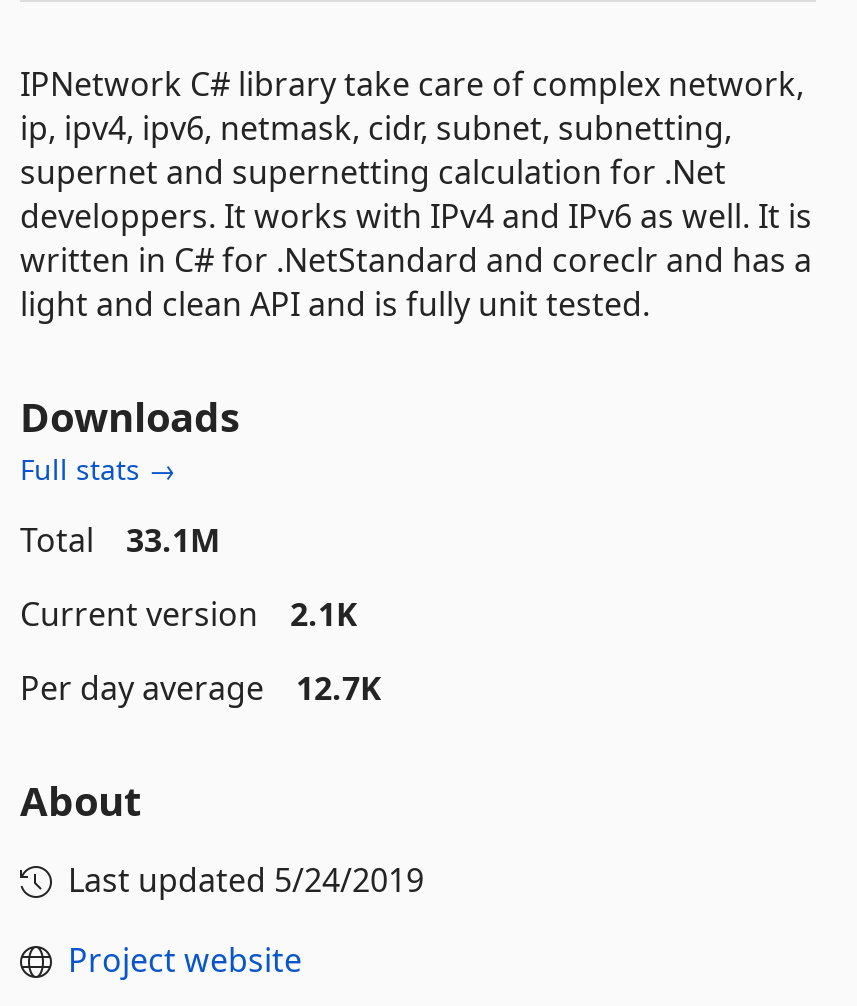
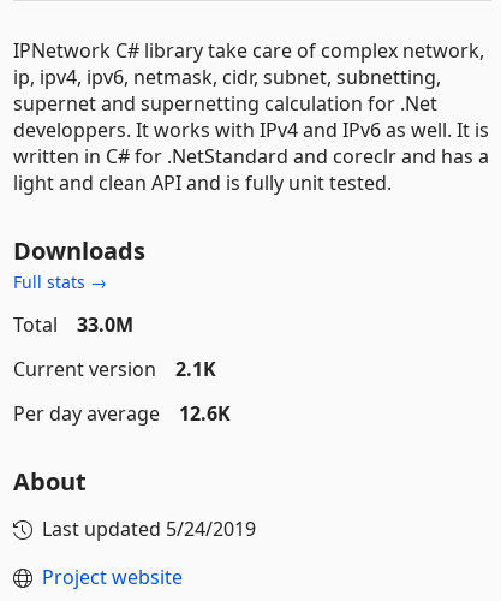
[20,518,220,562] Total 33.1M -> [13,311,133,338] Total 33.0M
[20,666,382,710] Per day average 12.7K -> [13,400,231,427] Per day average 12.6K

